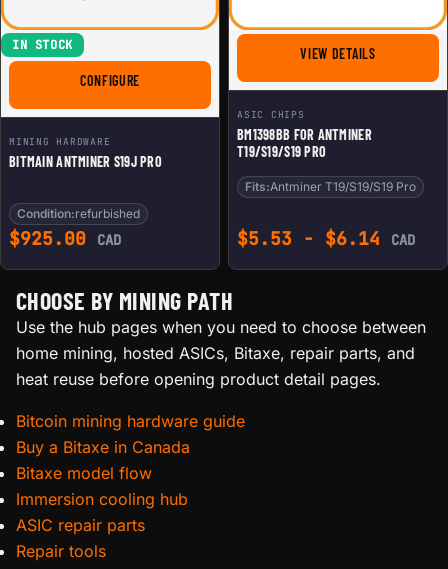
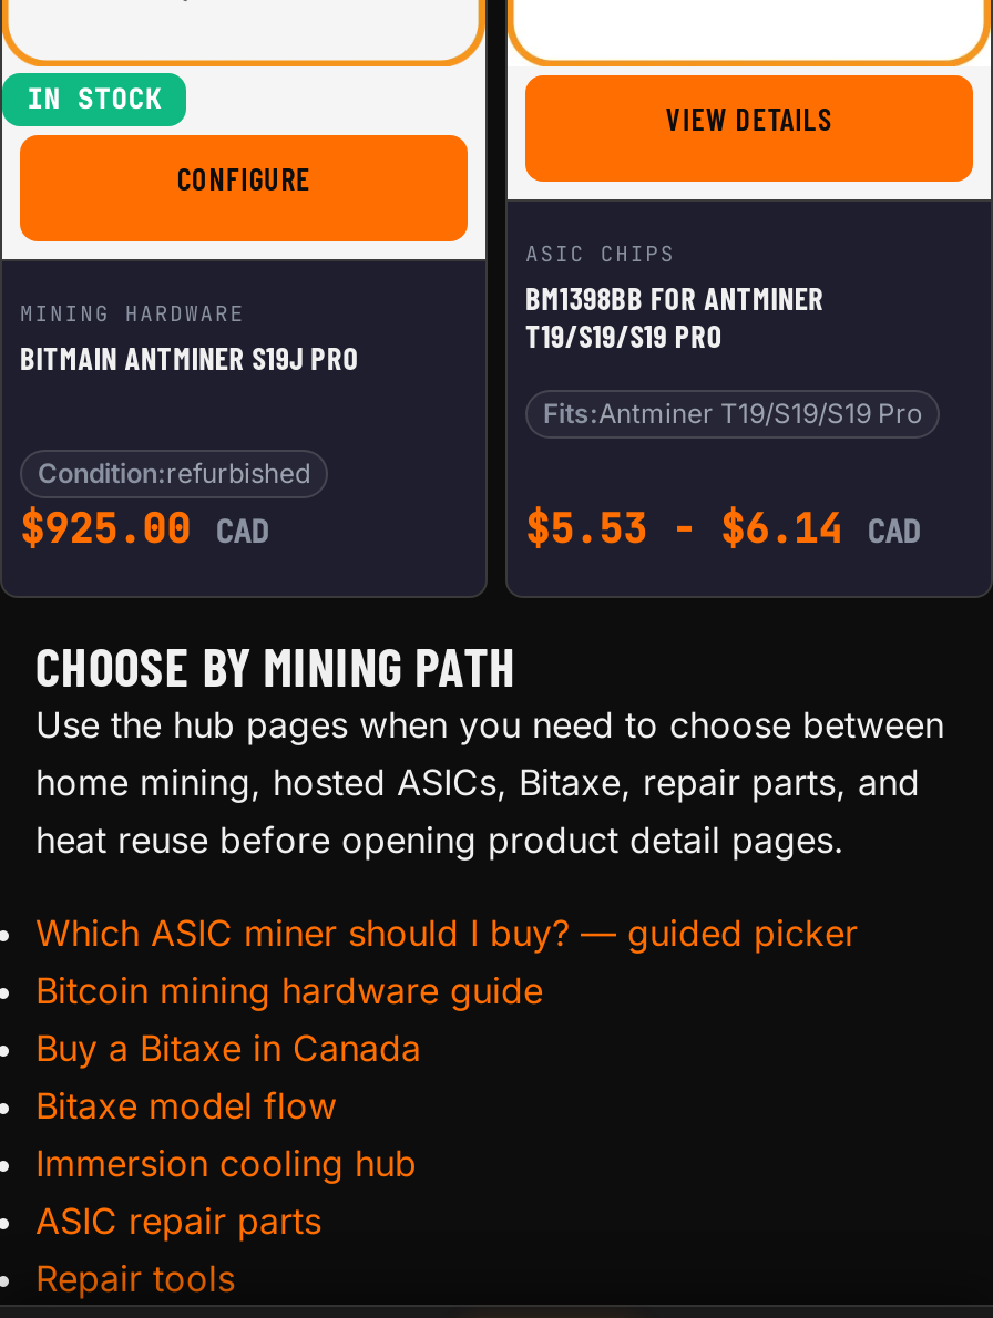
none -> [35,910,858,954] Which ASIC miner should I buy? — guided picker

